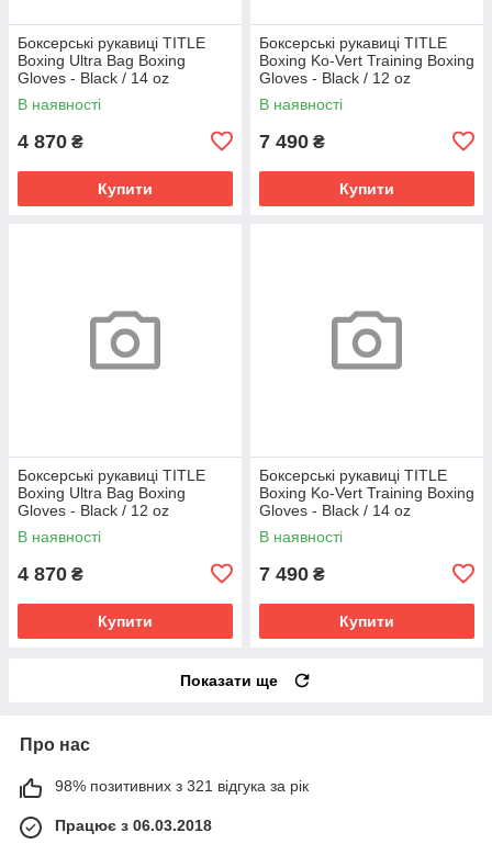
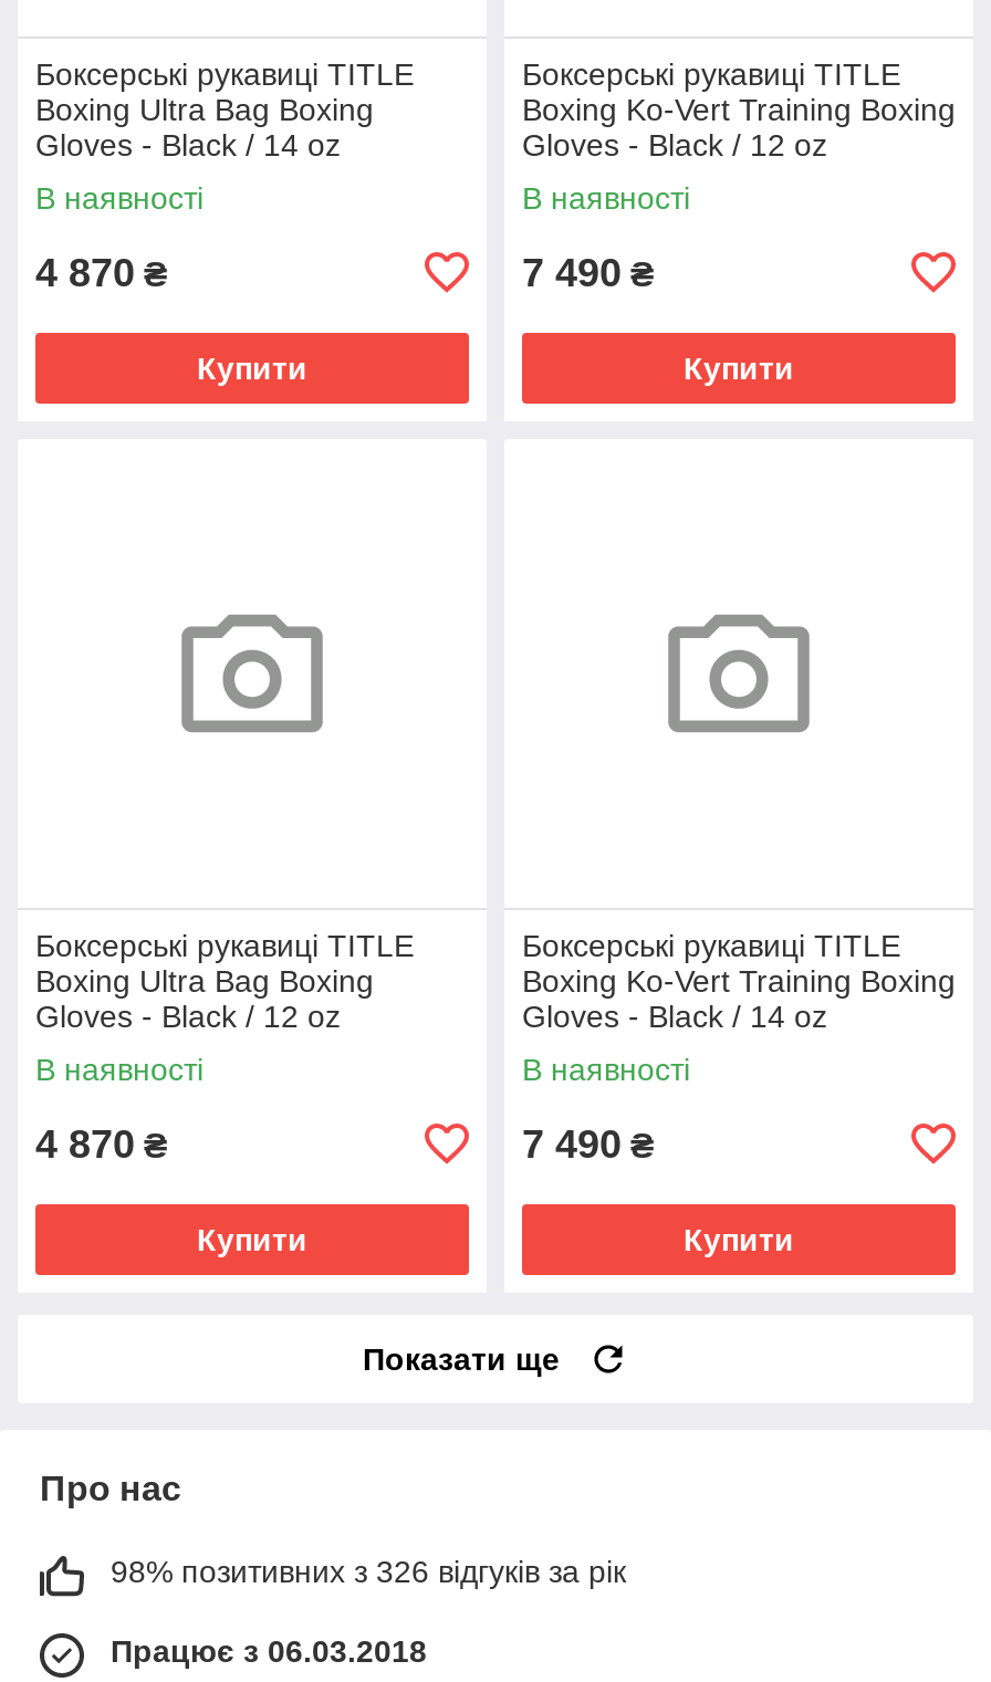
[55,777,309,794] 98% позитивних з 321 відгука за рік -> [111,1553,626,1589] 98% позитивних з 326 відгуків за рік

